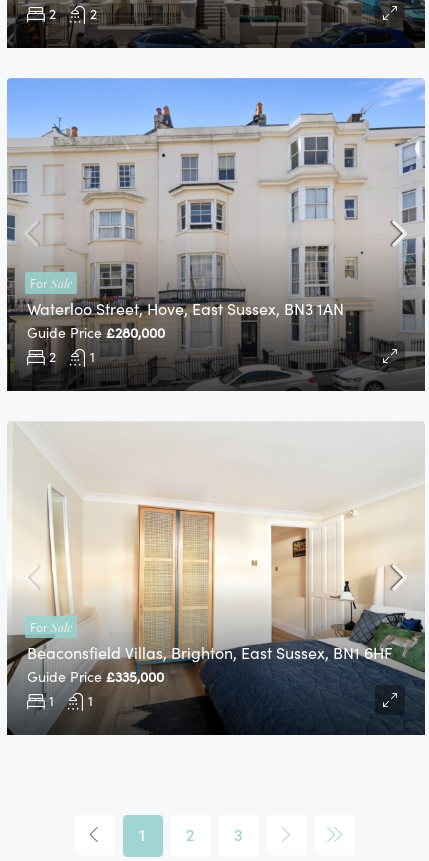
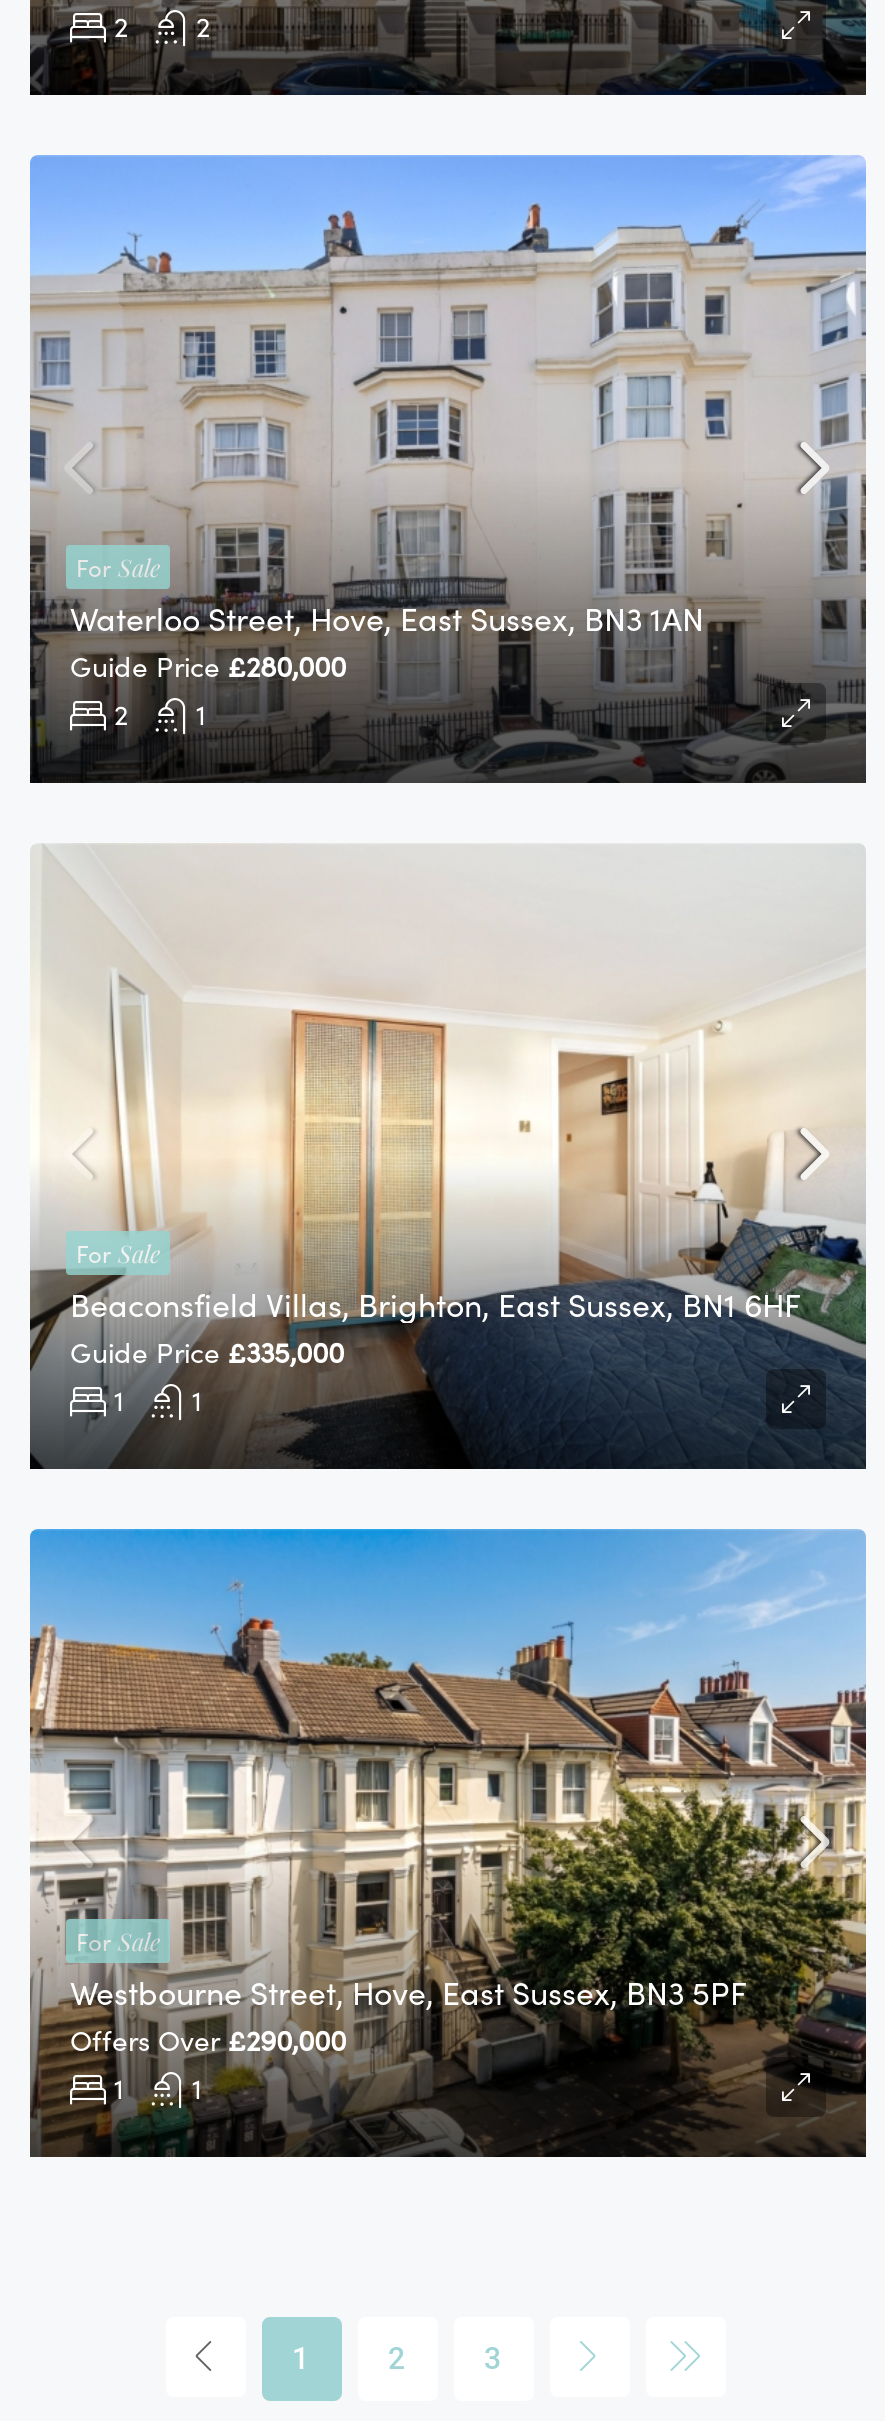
none -> [28,1526,868,2156] [image] | Westbourne Street, Hove, East Sussex, BN3 5PF | 1 | 1
none -> [70,2020,346,2058] Offers Over £290,000
none -> [76,1924,160,1956] For Sale

